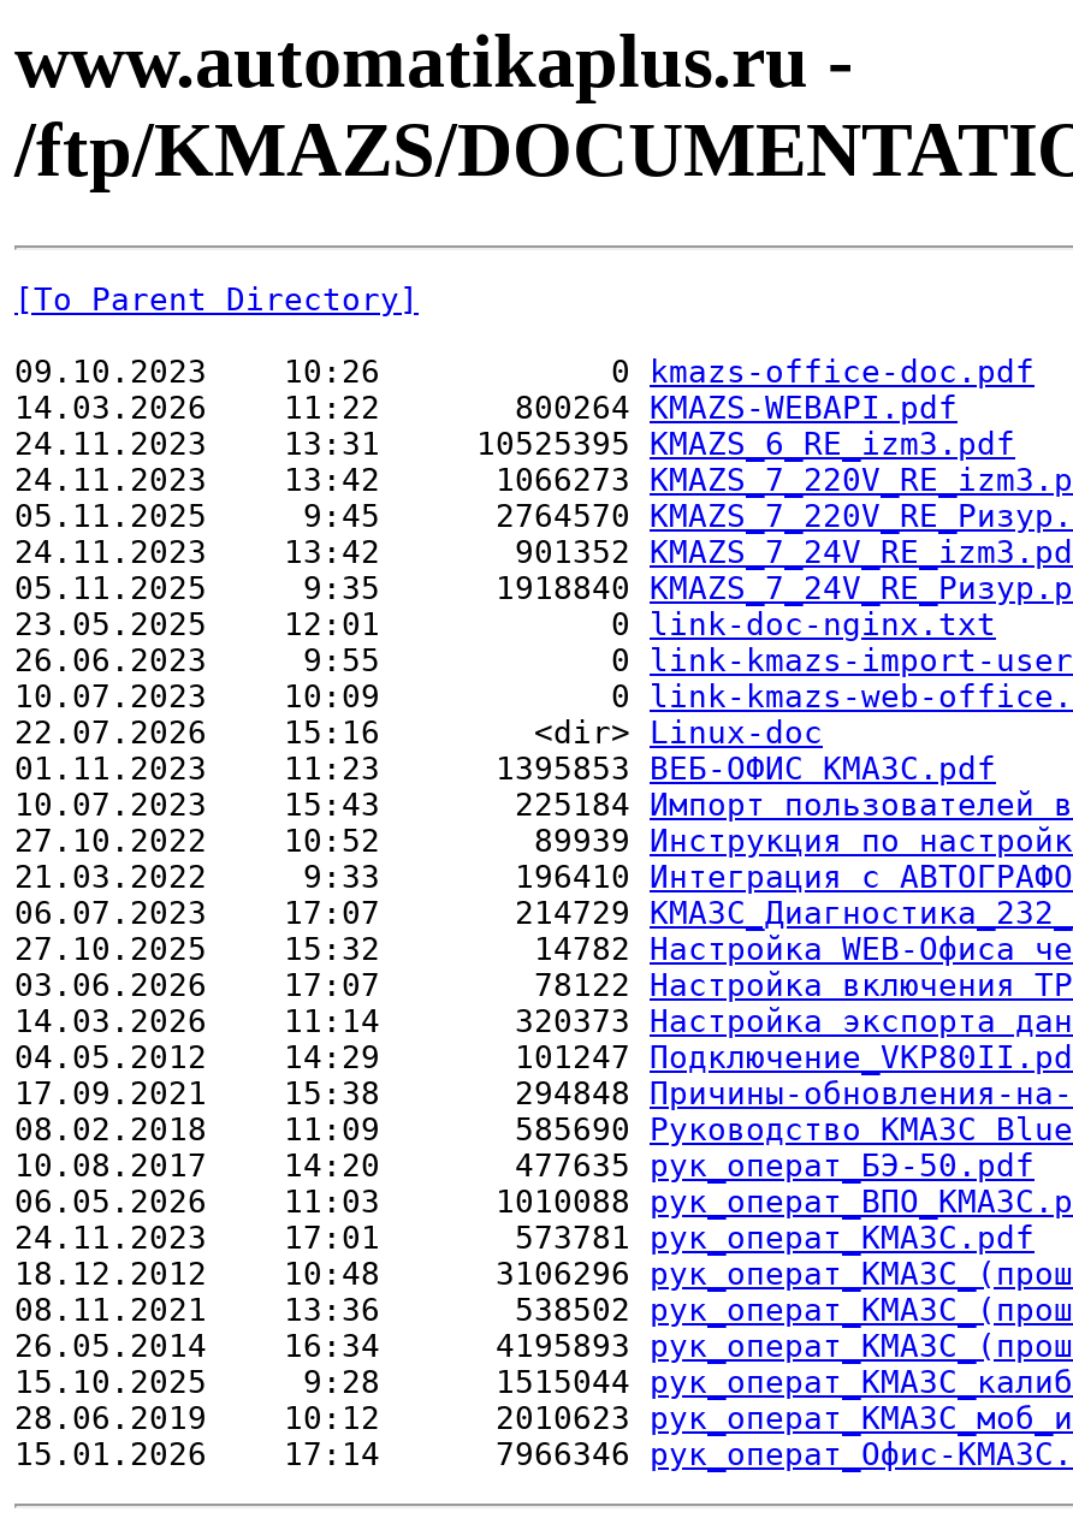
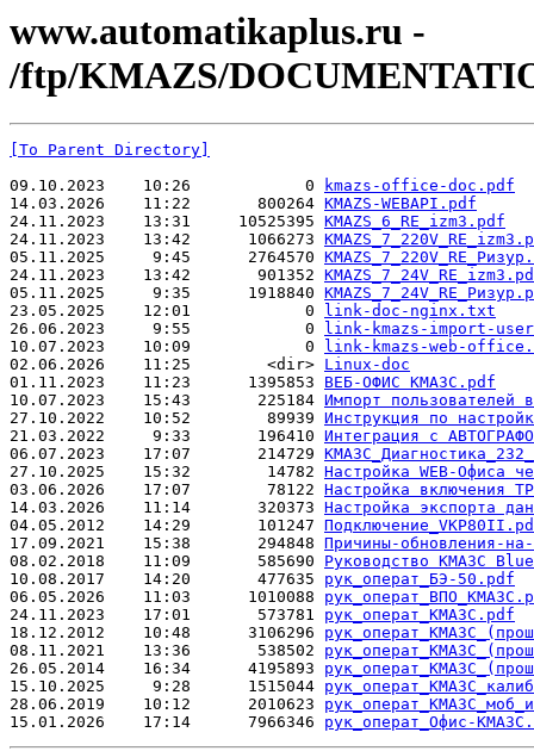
[14,715,823,752] 22.07.2026 15:16 <dir> Linux-doc -> [10,356,410,374] 02.06.2026 11:25 <dir> Linux-doc

